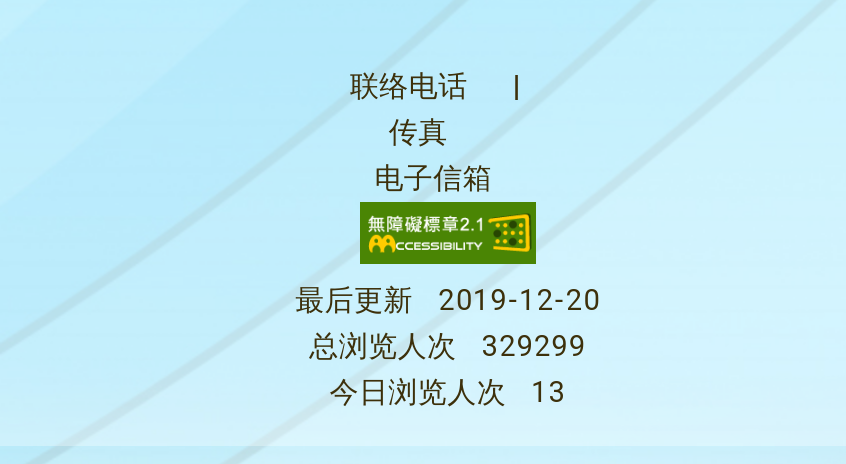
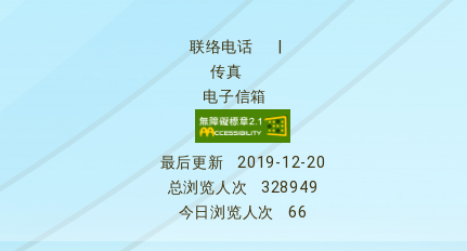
[309,330,587,364] 总浏览人次 329299 -> [168,179,318,197] 总浏览人次 328949
[329,376,566,410] 今日浏览人次 13 -> [178,203,307,222] 今日浏览人次 66

